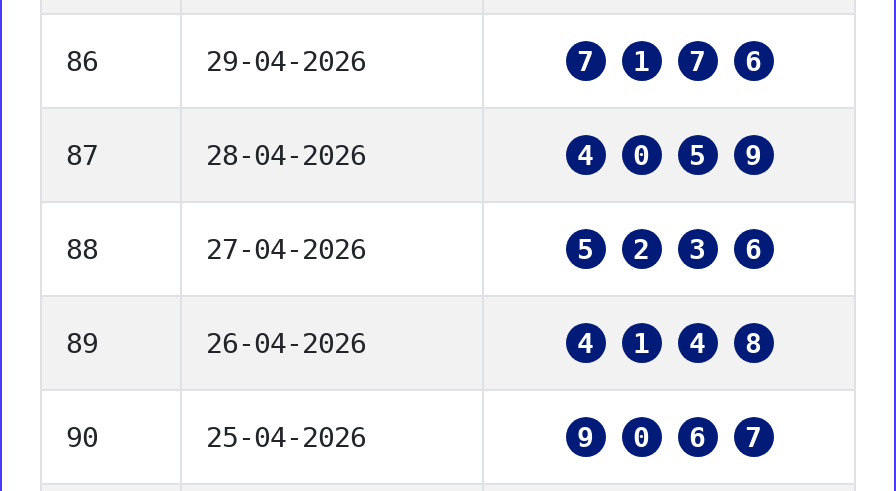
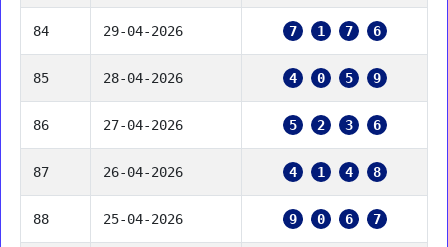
[66,44,98,76] 86 -> [33,23,49,39] 84
[66,138,98,170] 87 -> [33,70,49,86] 85
[66,232,98,264] 88 -> [33,117,49,133] 86
[66,326,98,358] 89 -> [33,164,49,180] 87
[66,420,98,452] 90 -> [33,211,49,227] 88

